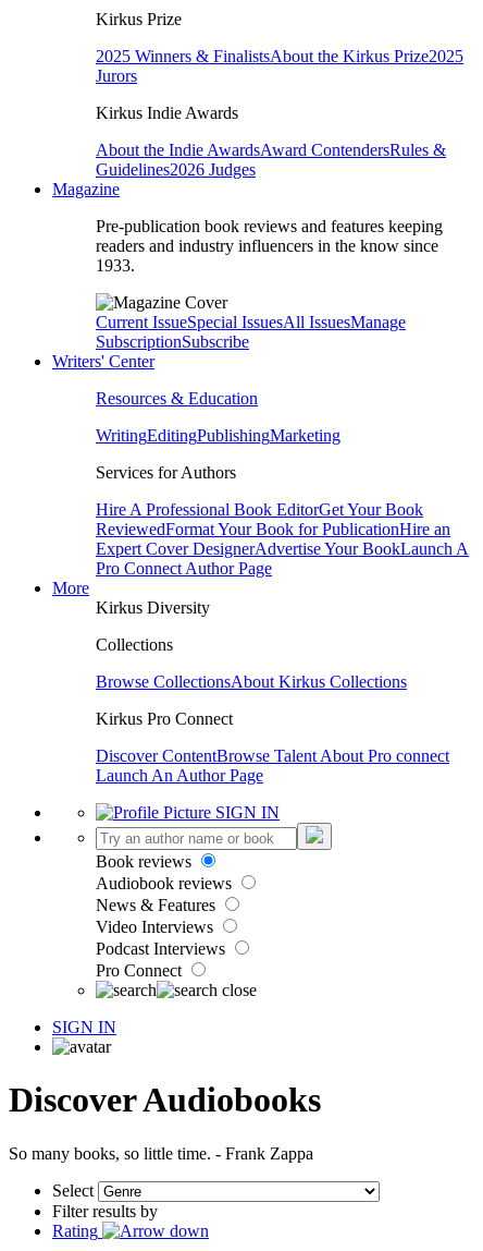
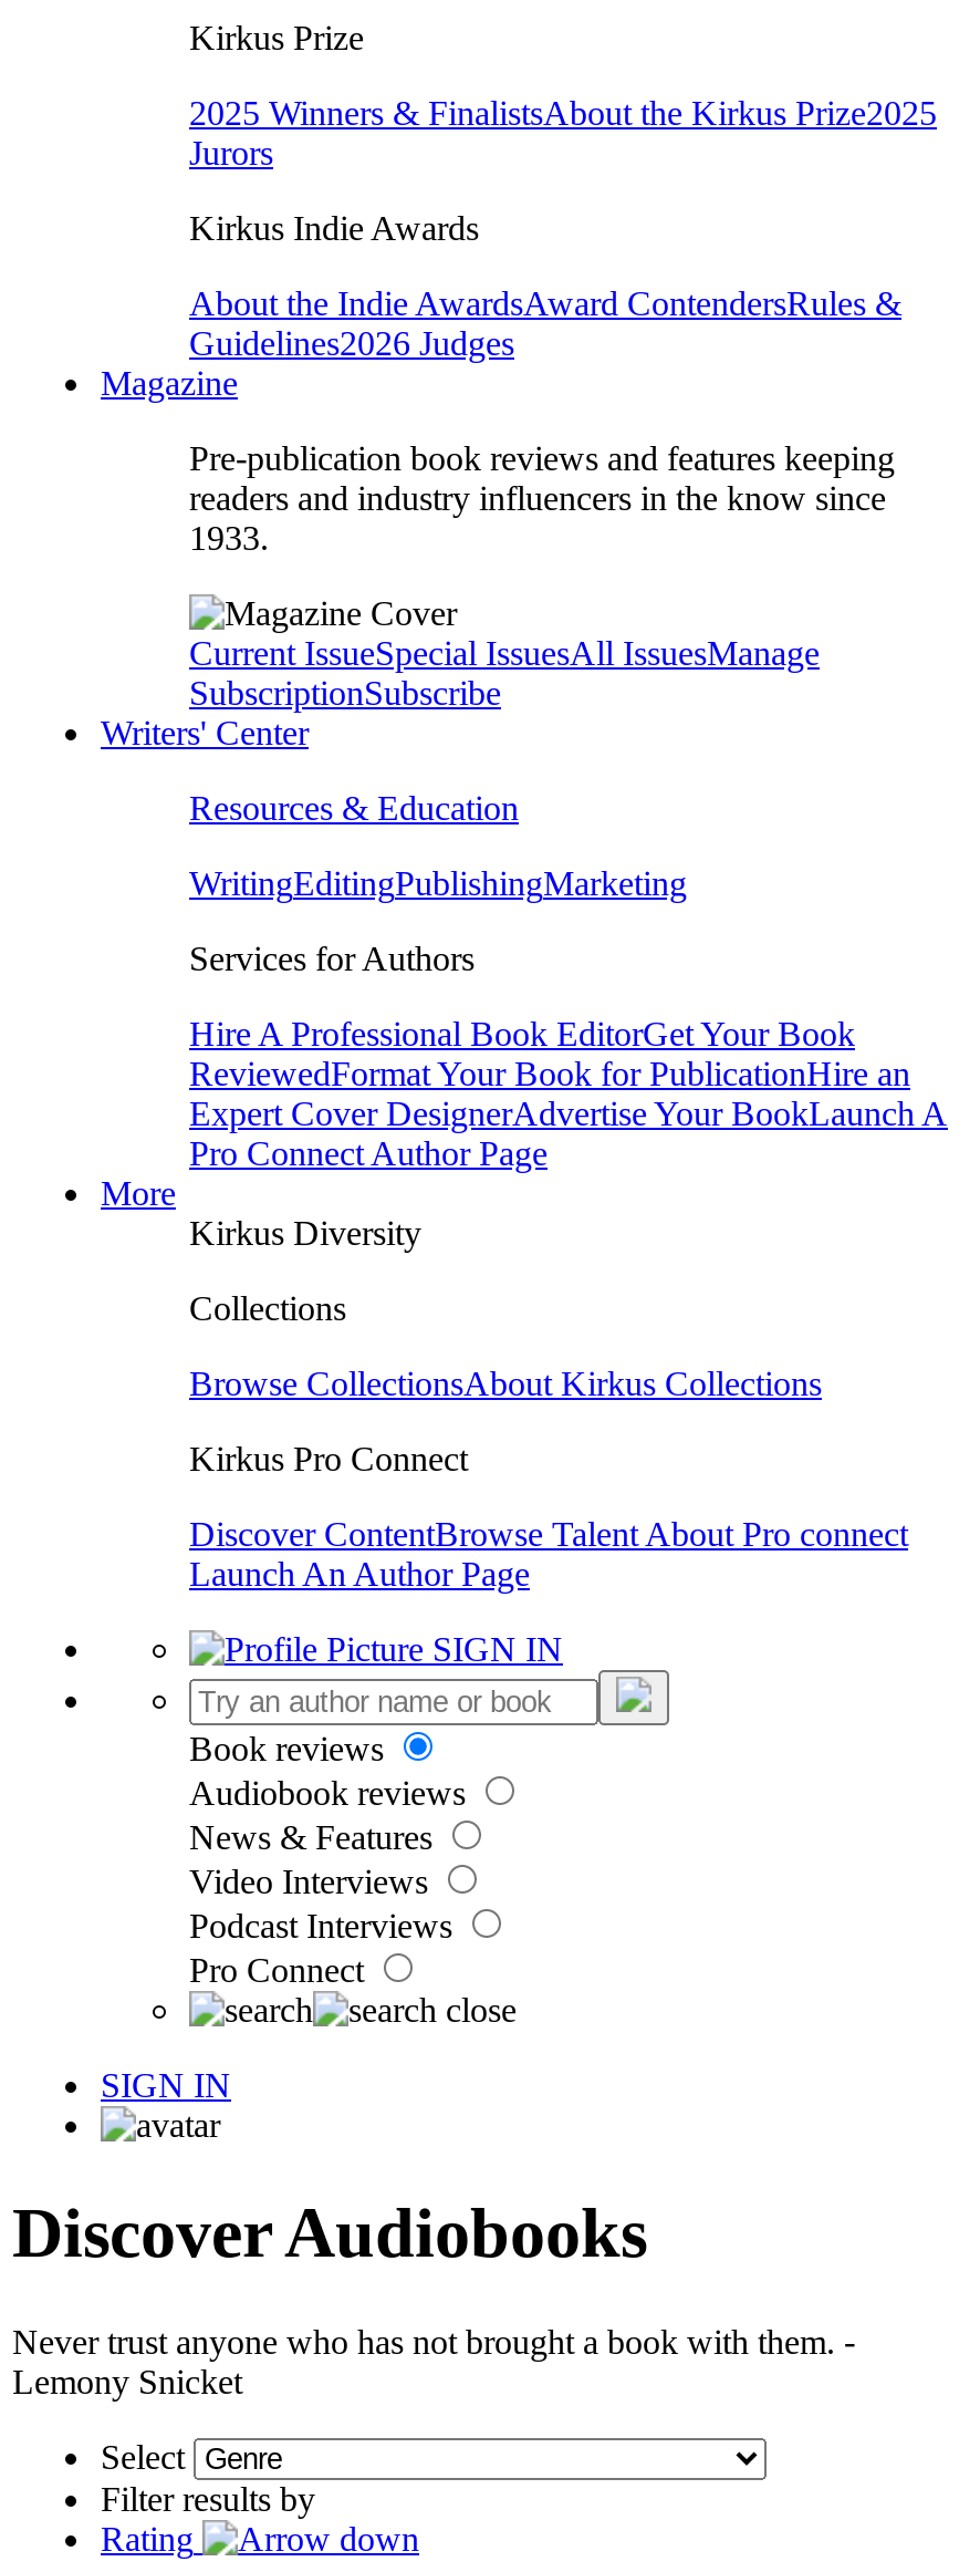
[9,1144,313,1163] So many books, so little time. - Frank Zappa -> [12,2323,855,2400] Never trust anyone who has not brought a book with them. - | Lemony Snicket

